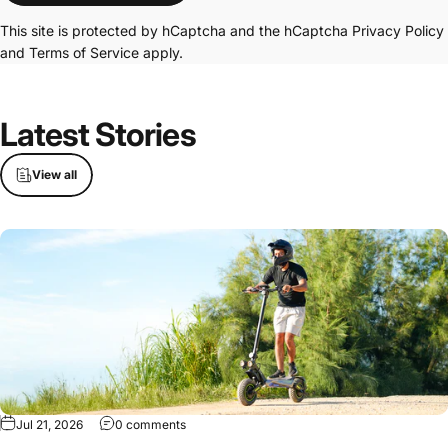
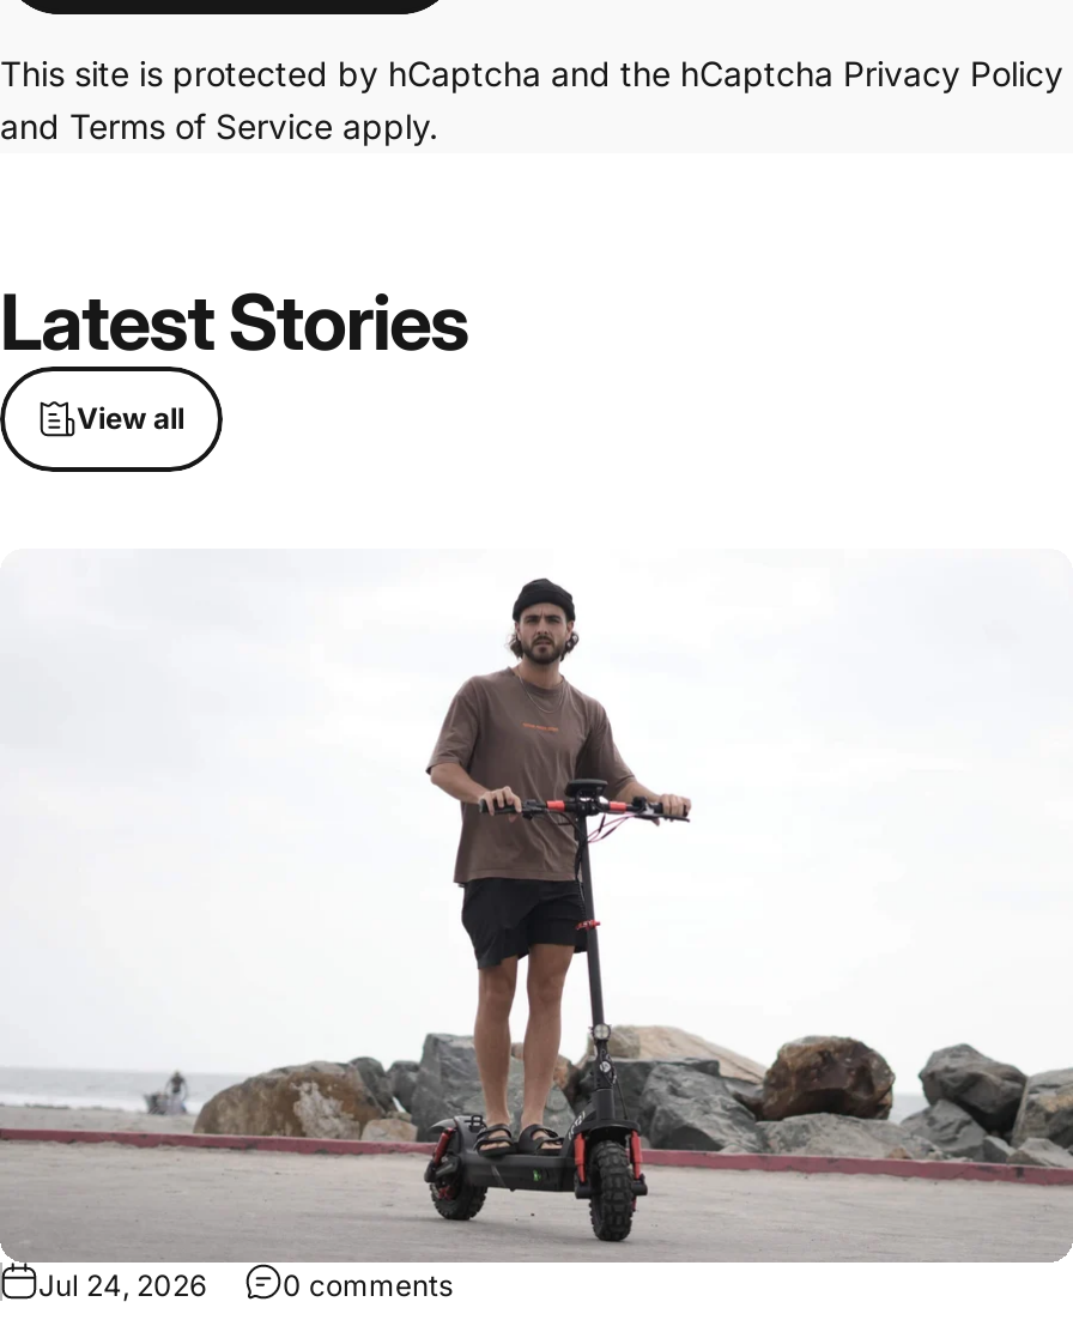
[3,228,445,432] [image] | Jul 21, 2026 -> [7,575,1066,1304] [image] | Jul 24, 2026

